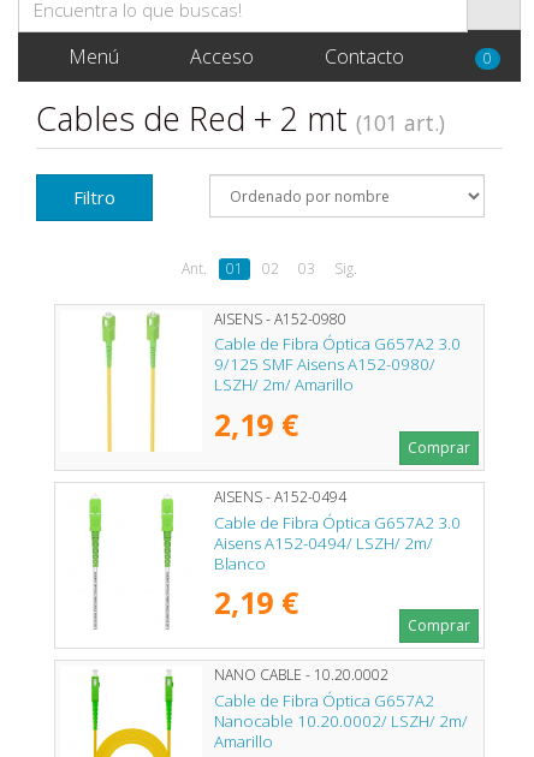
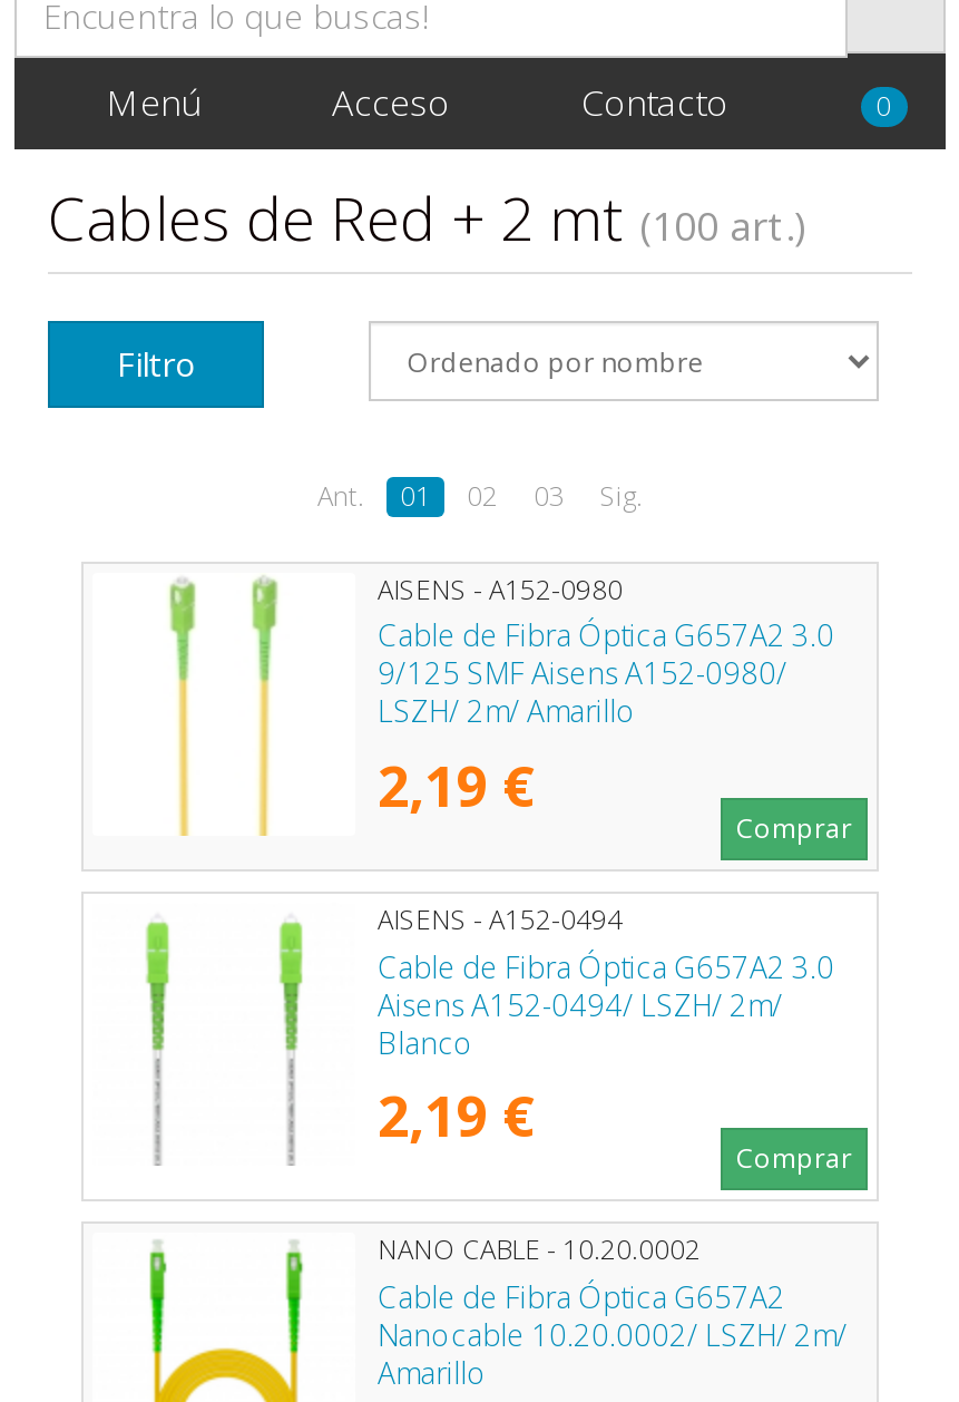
[36,96,445,141] Cables de Red + 2 mt (101 art.) -> [48,176,805,259] Cables de Red + 2 mt (100 art.)

